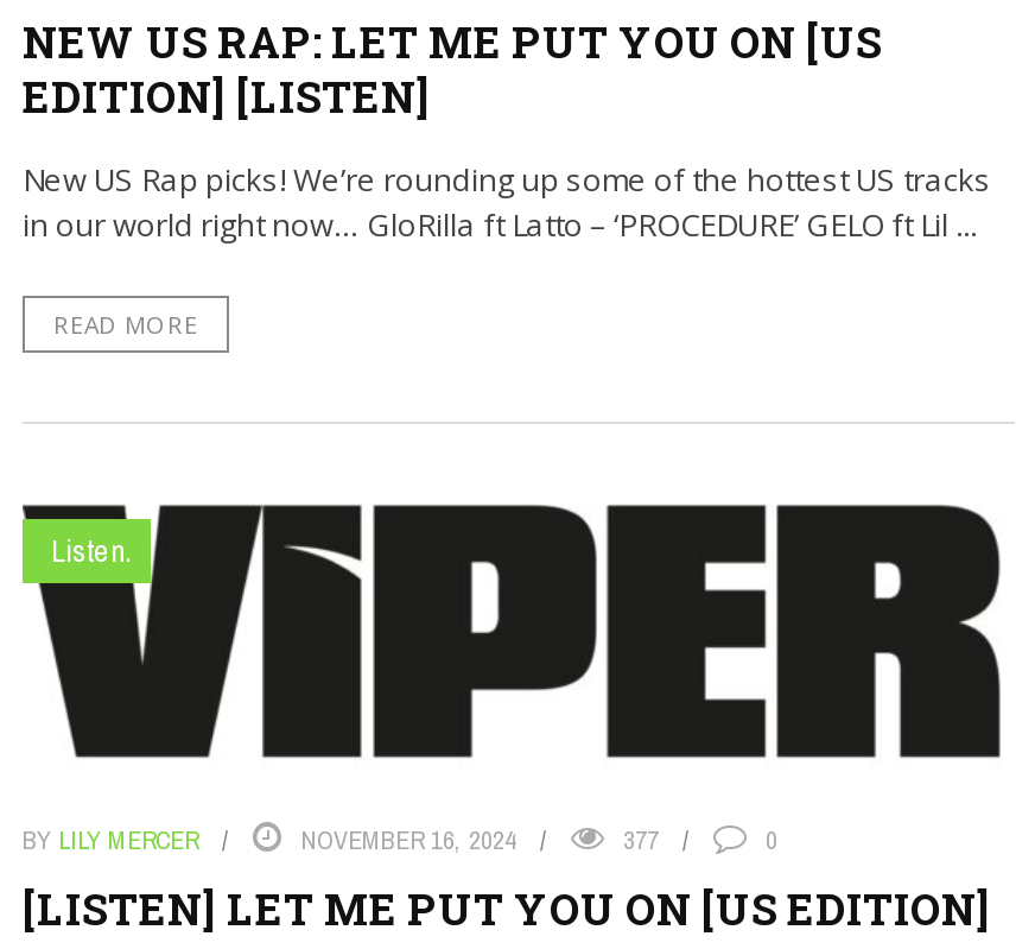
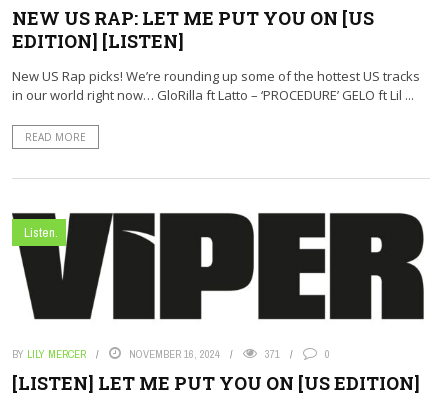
[623,824,659,857] 377 -> [265,347,280,361] 371

